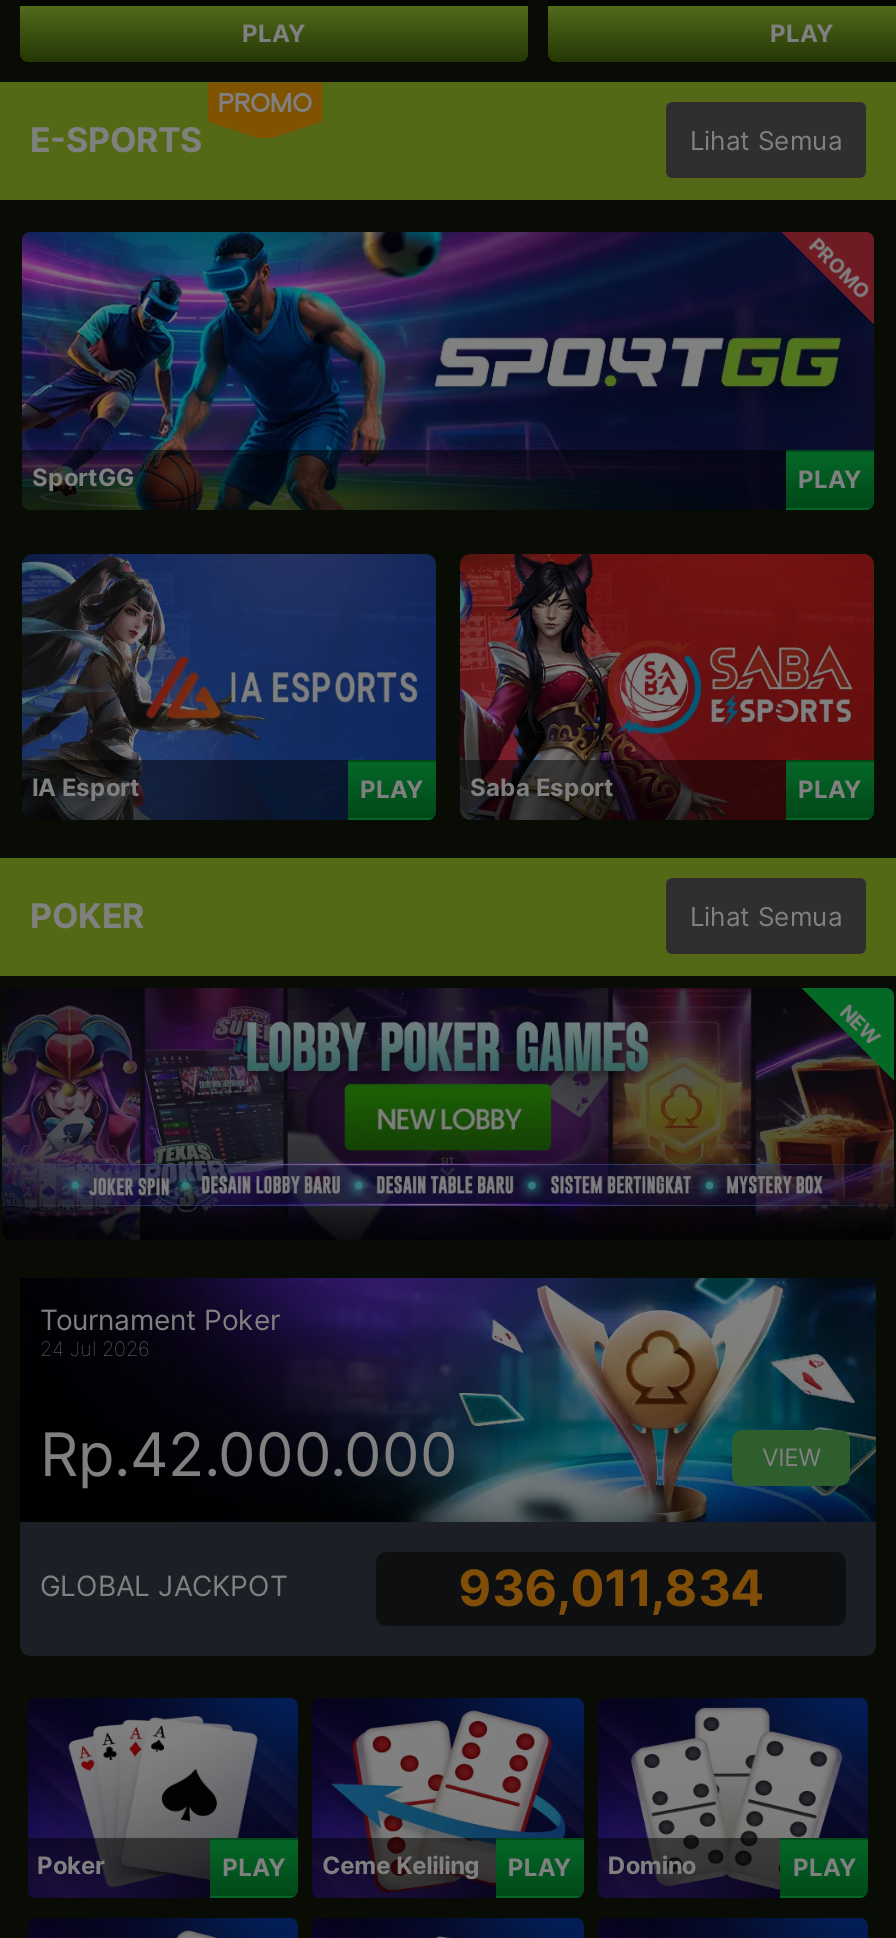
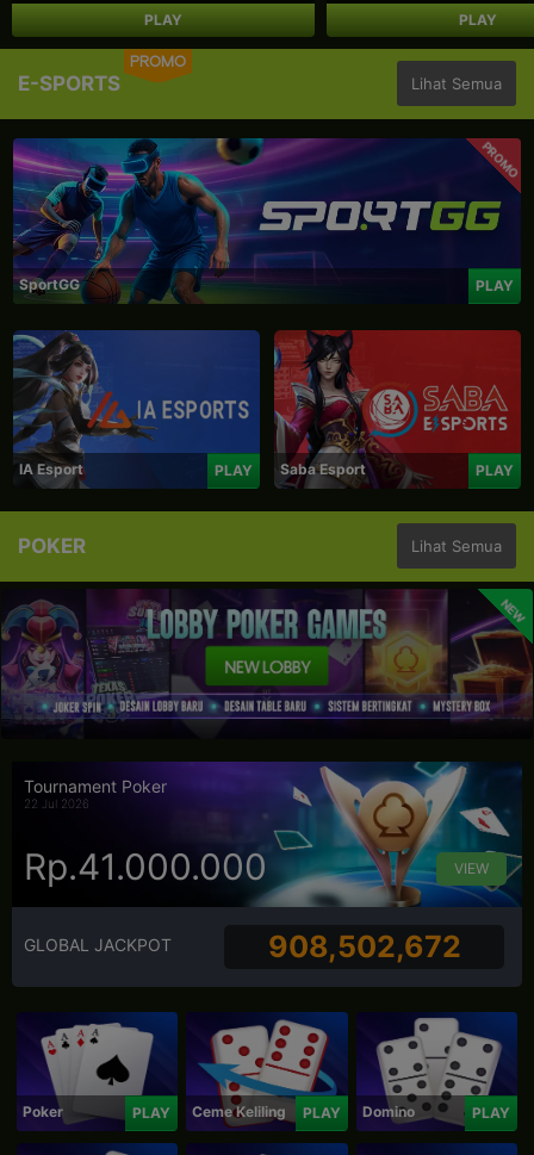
[40,1337,150,1361] 24 Jul 2026 -> [24,797,89,811] 22 Jul 2026
[40,1418,458,1490] Rp.42.000.000 -> [24,845,267,888] Rp.41.000.000
[458,1557,764,1617] 936,011,834 -> [268,928,461,964] 908,502,672

